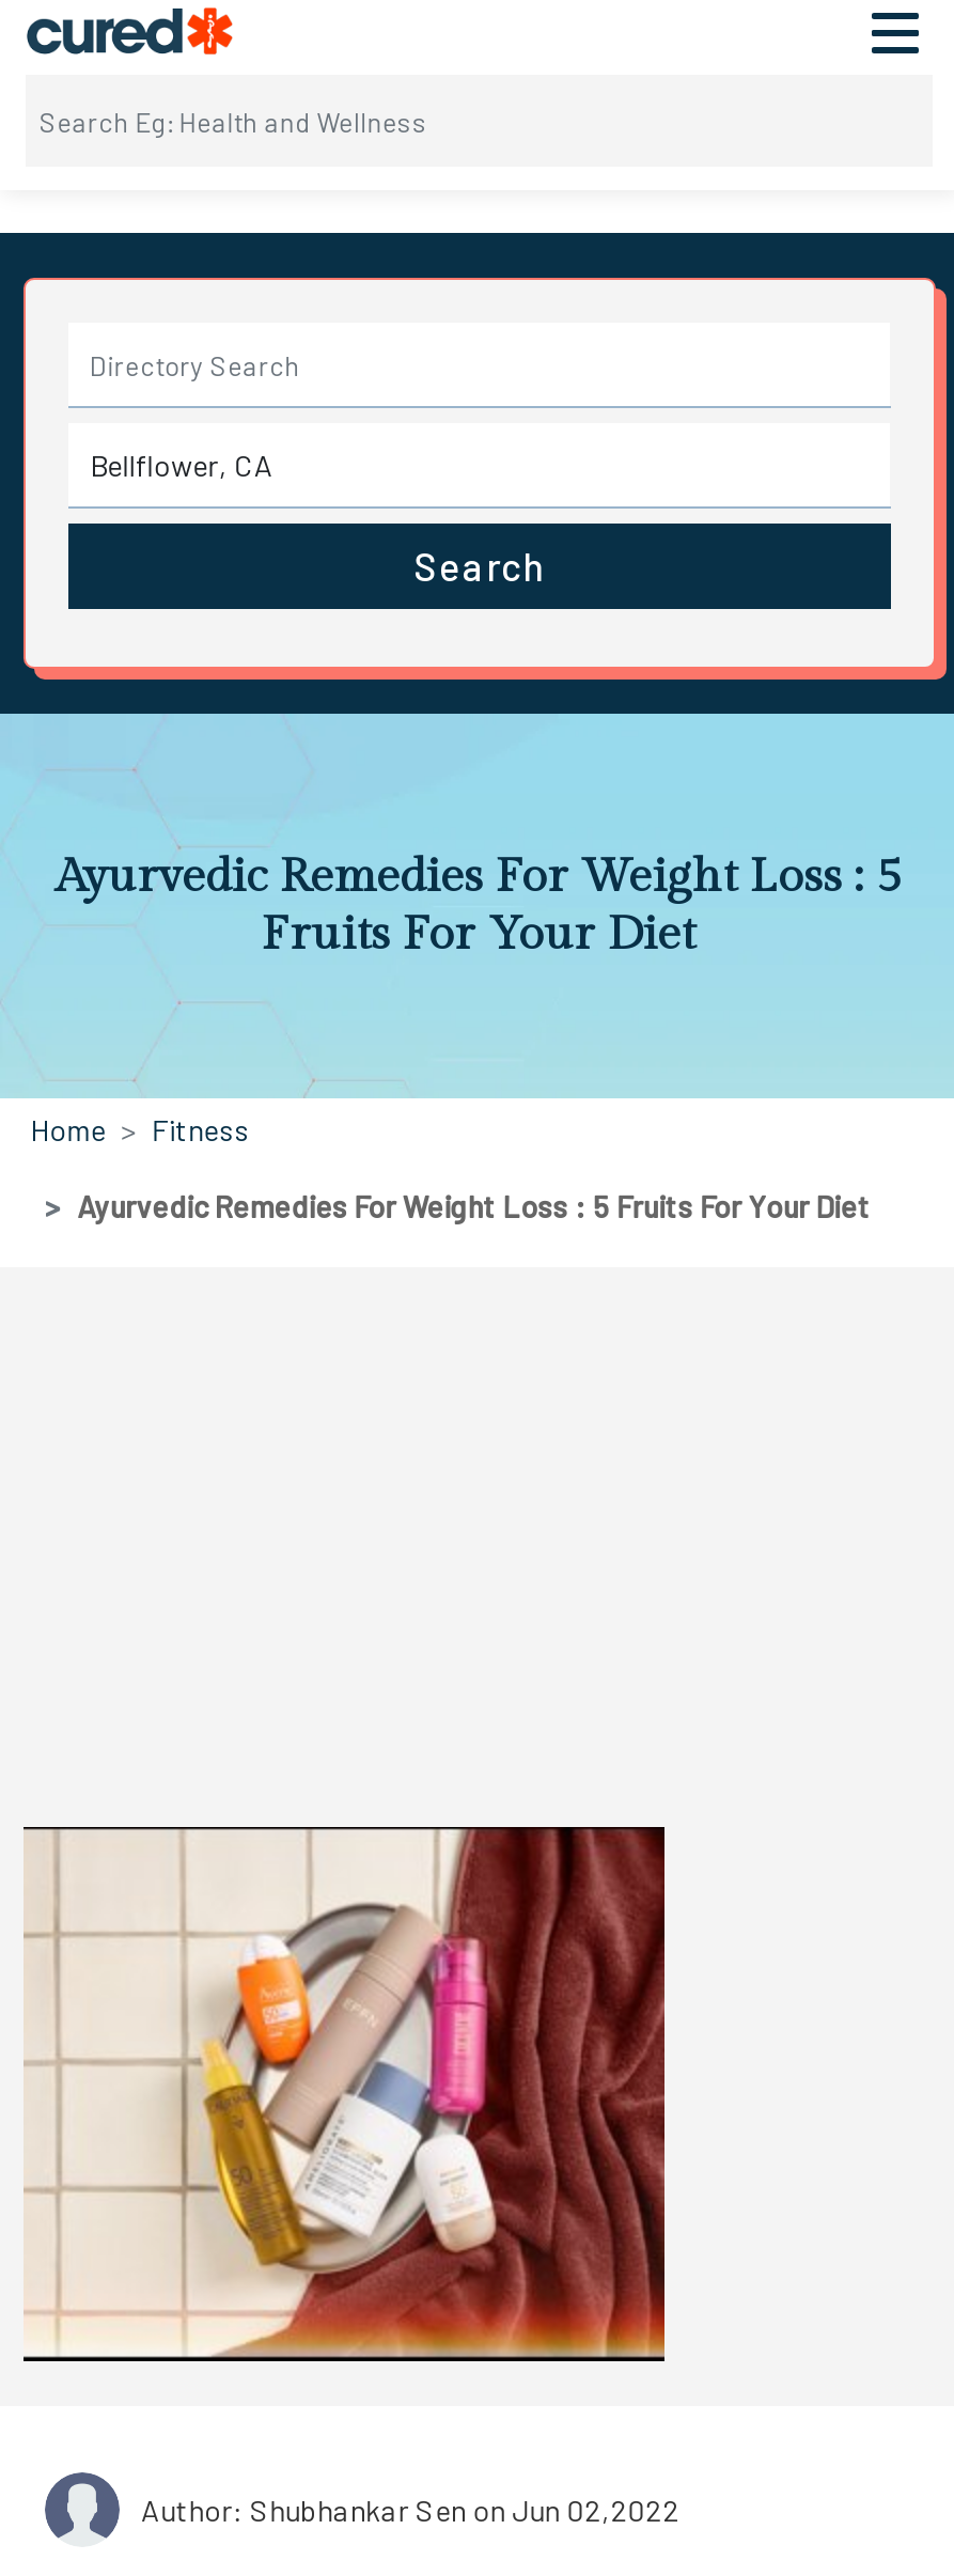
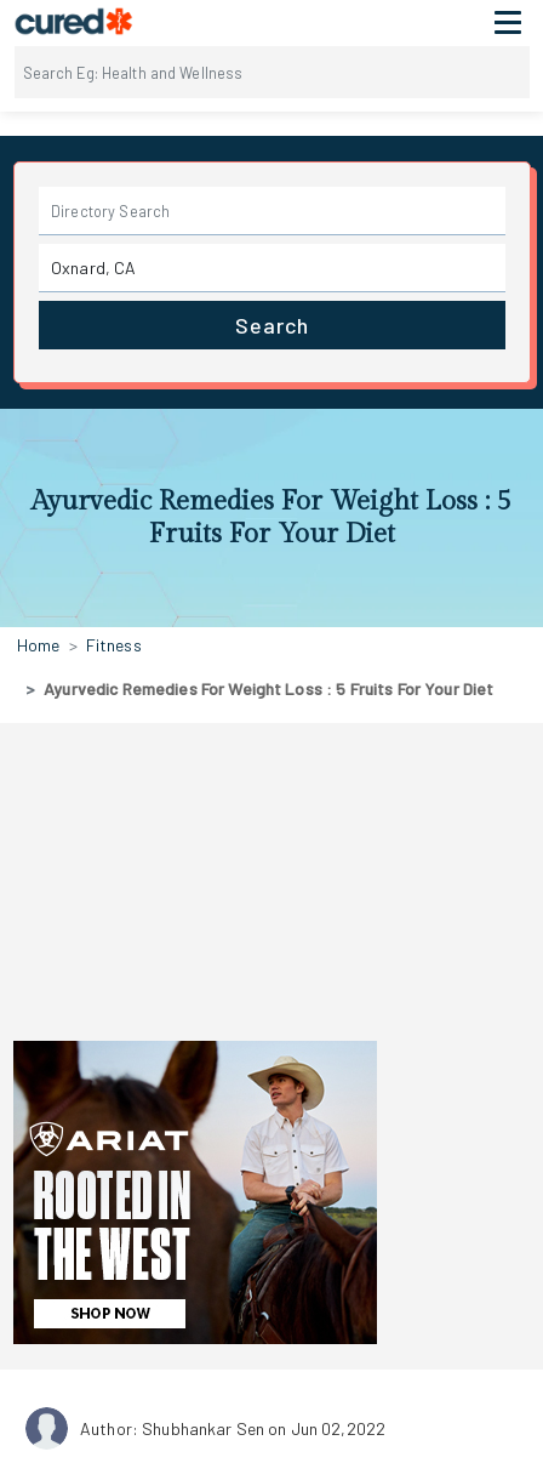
[24,1825,667,2359] [image] -> [12,1041,378,1343] [image]

